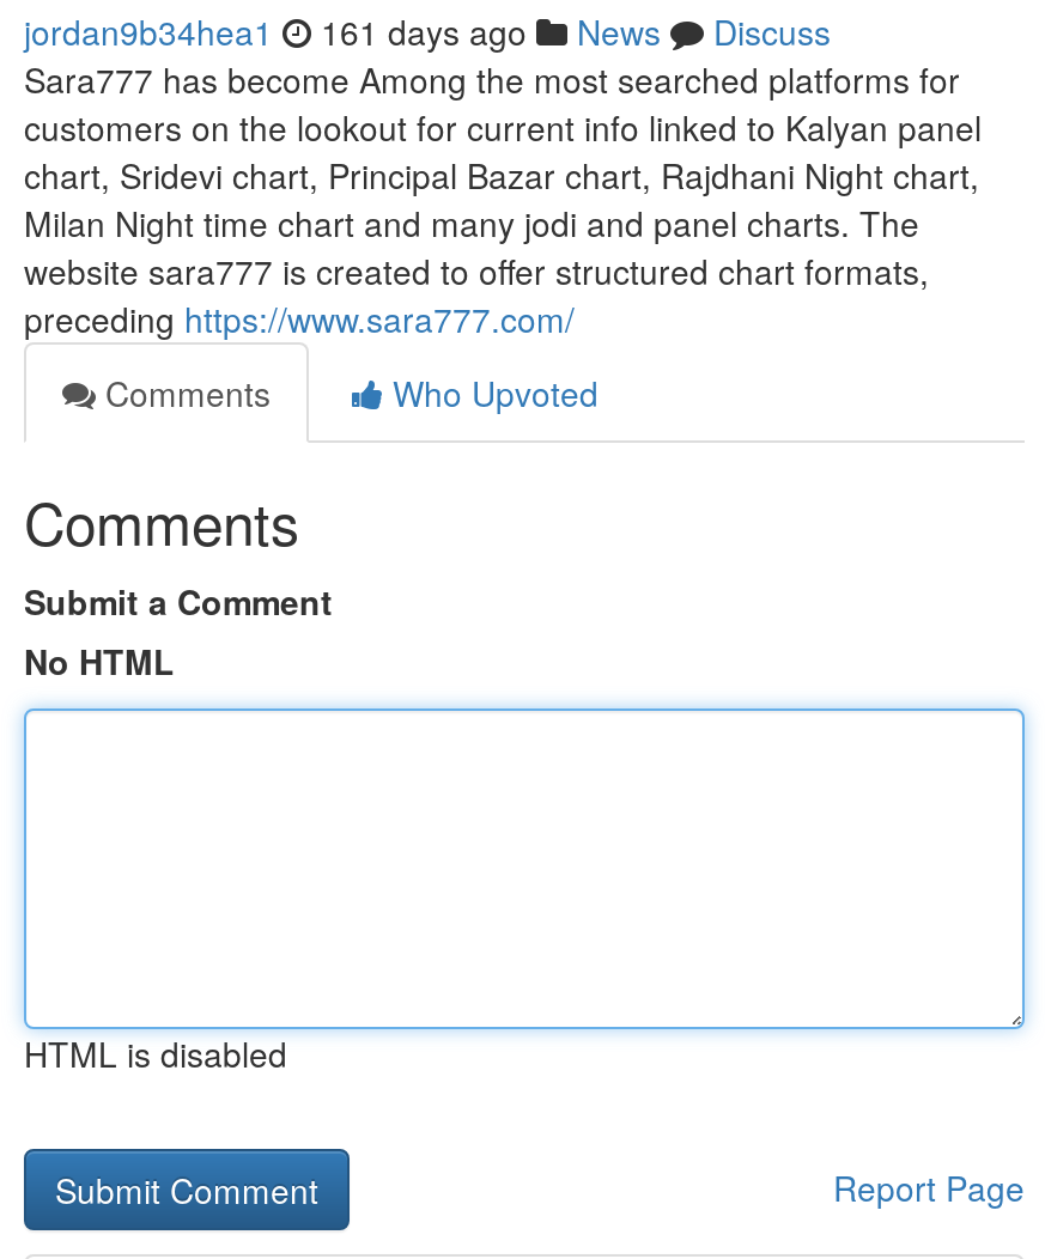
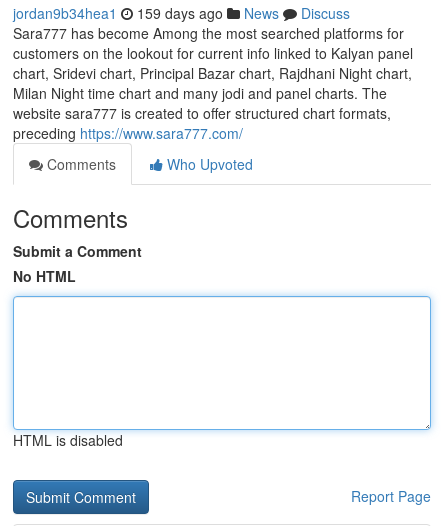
[24,7,831,55] jordan9b34hea1 161 days ago News Discuss -> [13,3,350,23] jordan9b34hea1 159 days ago News Discuss

